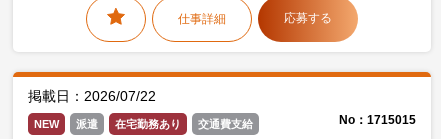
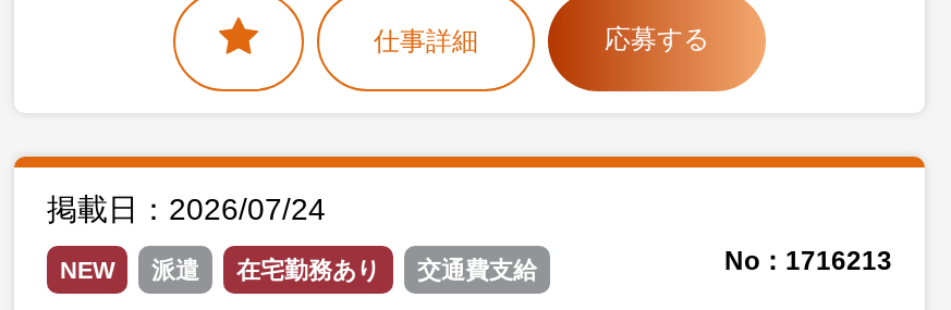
[28,88,156,104] 掲載日：2026/07/22 -> [47,191,326,226] 掲載日：2026/07/24
[339,113,416,127] No：1715015 -> [724,246,892,276] No：1716213

